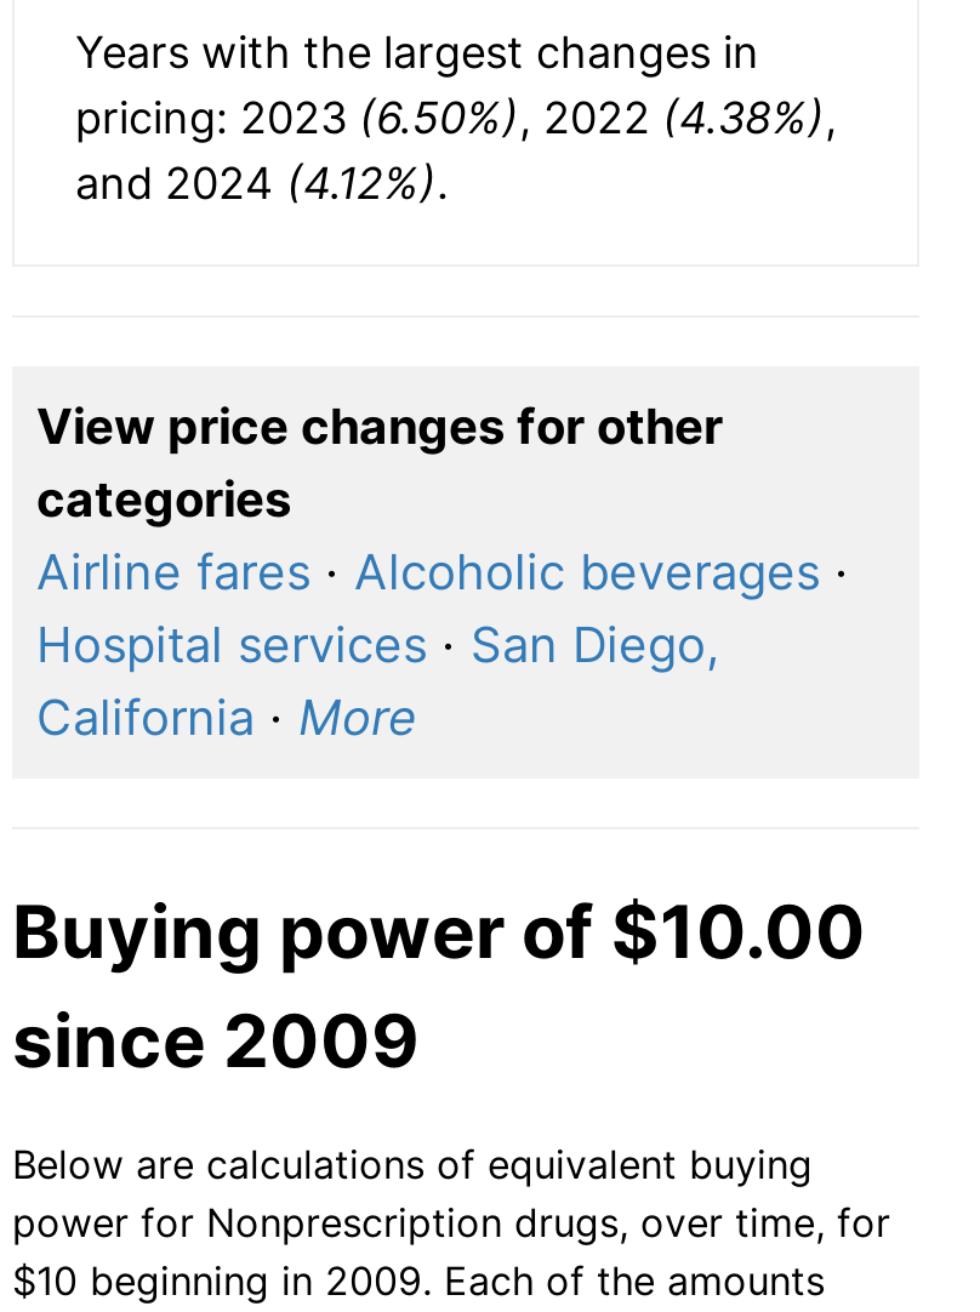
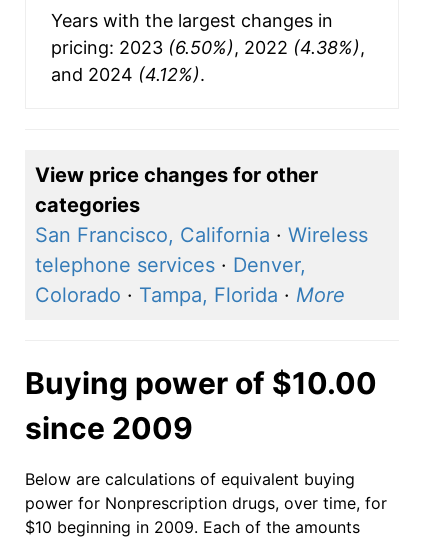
[36,544,849,747] Airline fares · Alcoholic beverages · | Hospital services · San Diego, | California · More -> [35,223,368,307] San Francisco, California · Wireless | telephone services · Denver, | Colorado · Tampa, Florida · More

